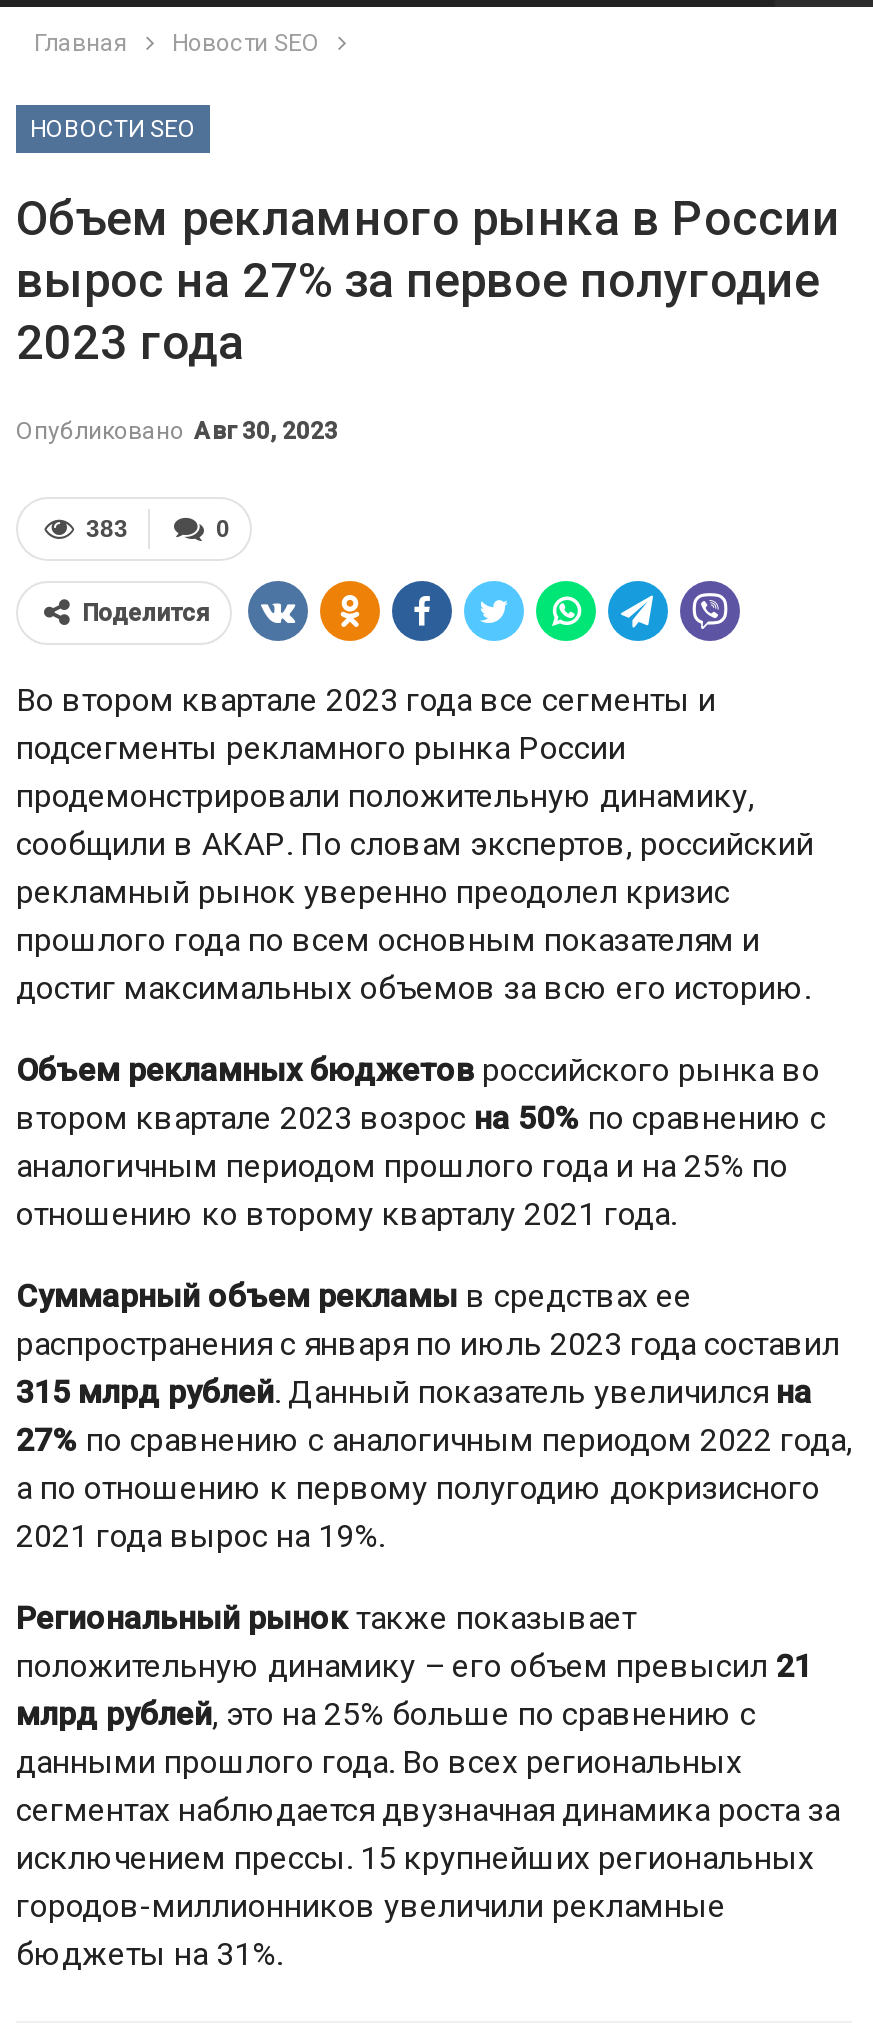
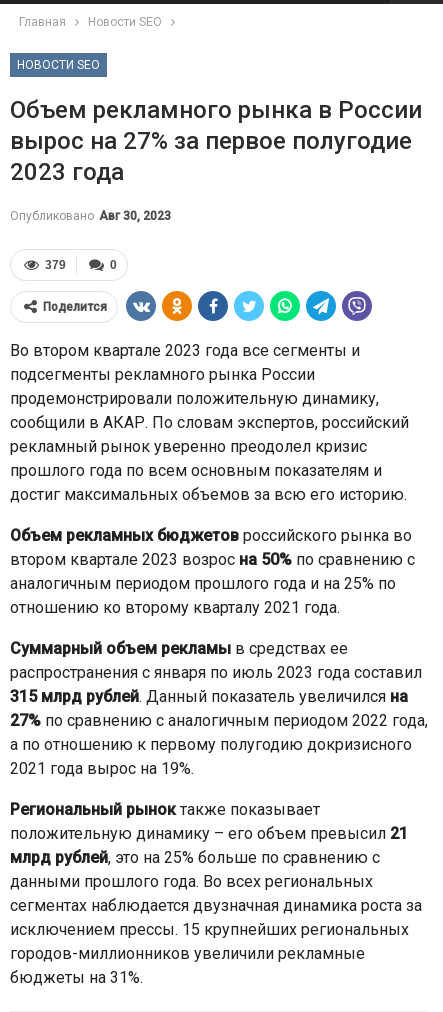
[86,515,128,543] 383 -> [45,258,66,272] 379

